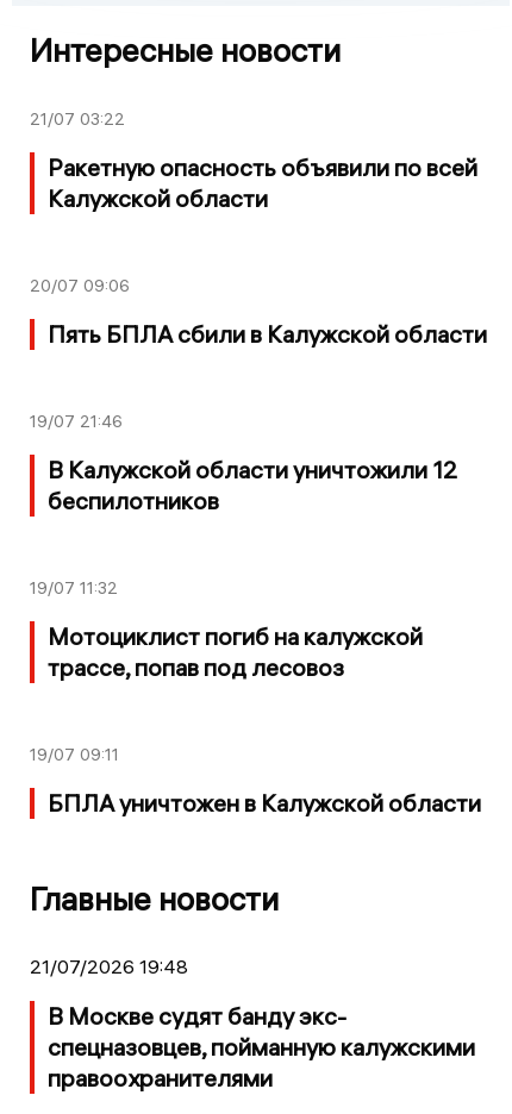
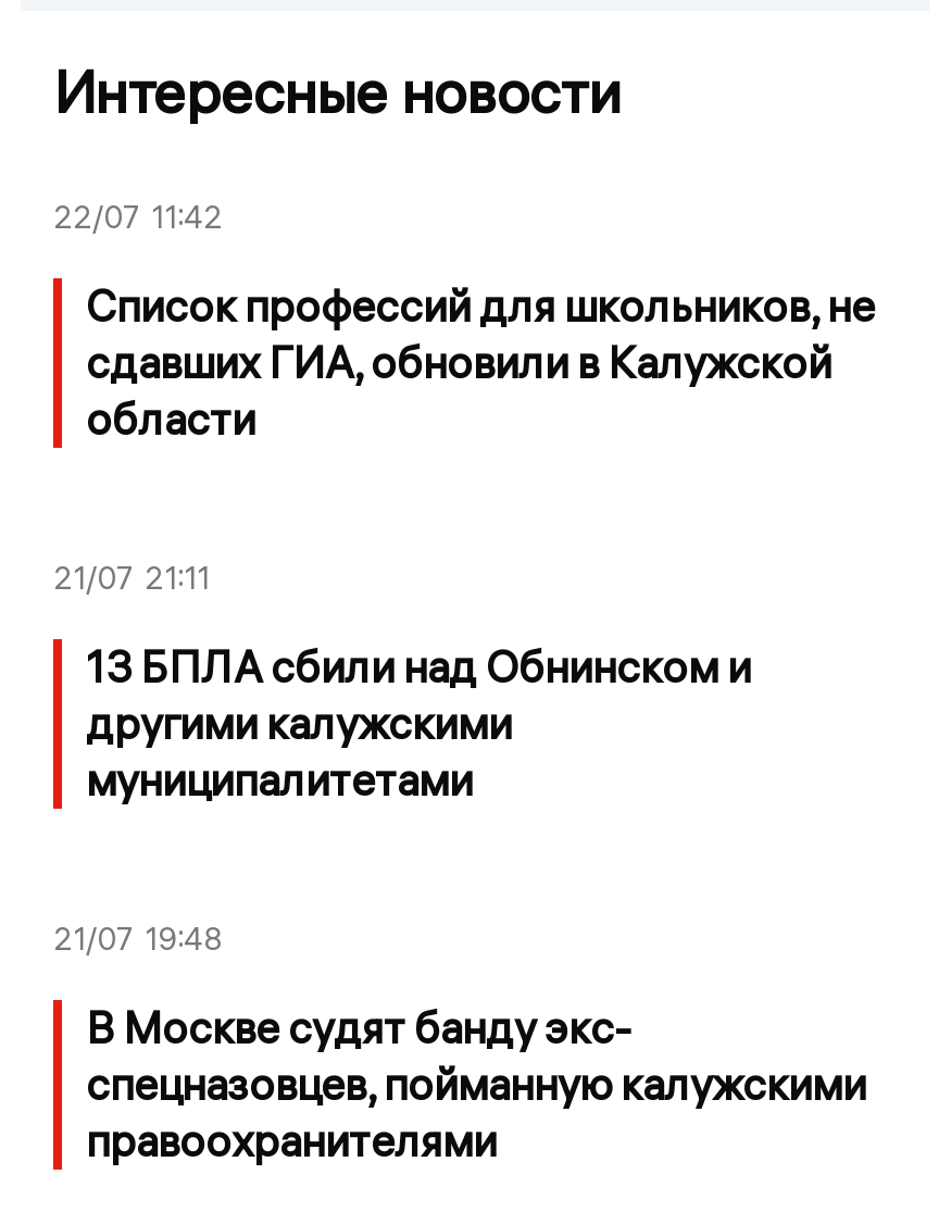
[30,108,487,978] 21/07 03:22 | Ракетную опасность объявили по всей | Калужской области | 20/07 09:06 | Пять БПЛА сбили в Калужской области | 19/07 21:46 | В Калужской области уничтожили 12 | беспилотников | 19/07 11:32 | Мотоциклист погиб на калужской | трассе, попав под лесовоз | 19/07 09:11 | БПЛА уничтожен в Калужской области | Главные новости | 21/07/2026 19:48 -> [53,198,875,959] 22/07 11:42 | Список профессий для школьников, не | сдавших ГИА, обновили в Калужской | области | 21/07 21:11 | 13 БПЛА сбили над Обнинском и | другими калужскими | муниципалитетами | 21/07 19:48

